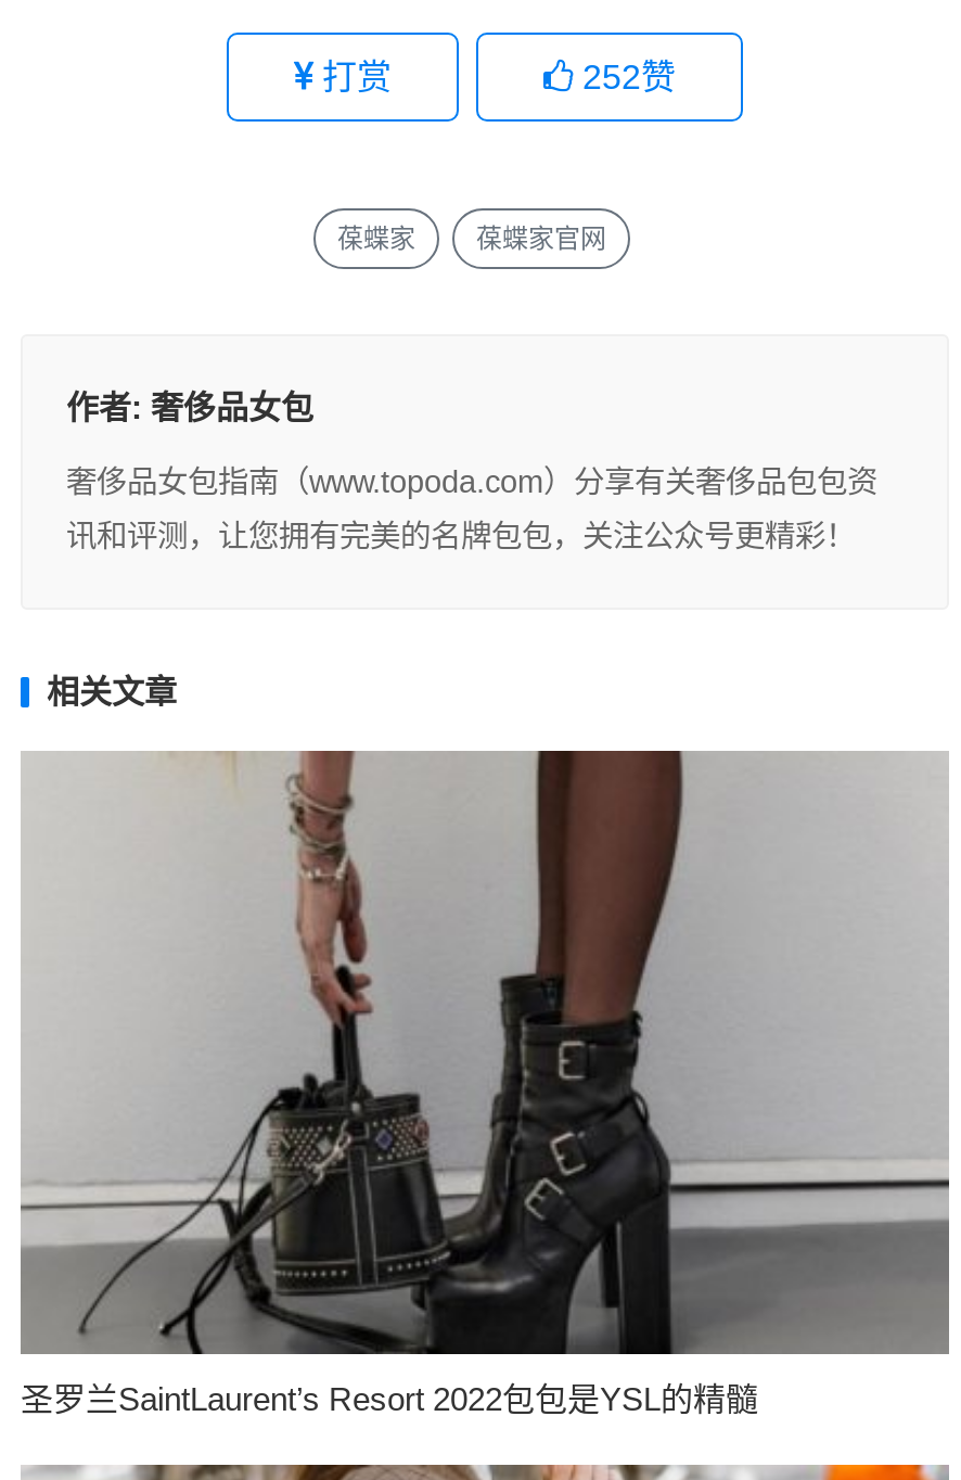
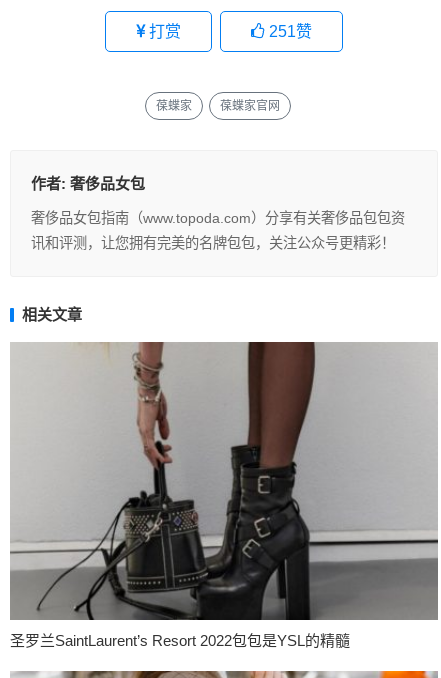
[574,59,676,96] 252赞 -> [265,23,312,40] 251赞

